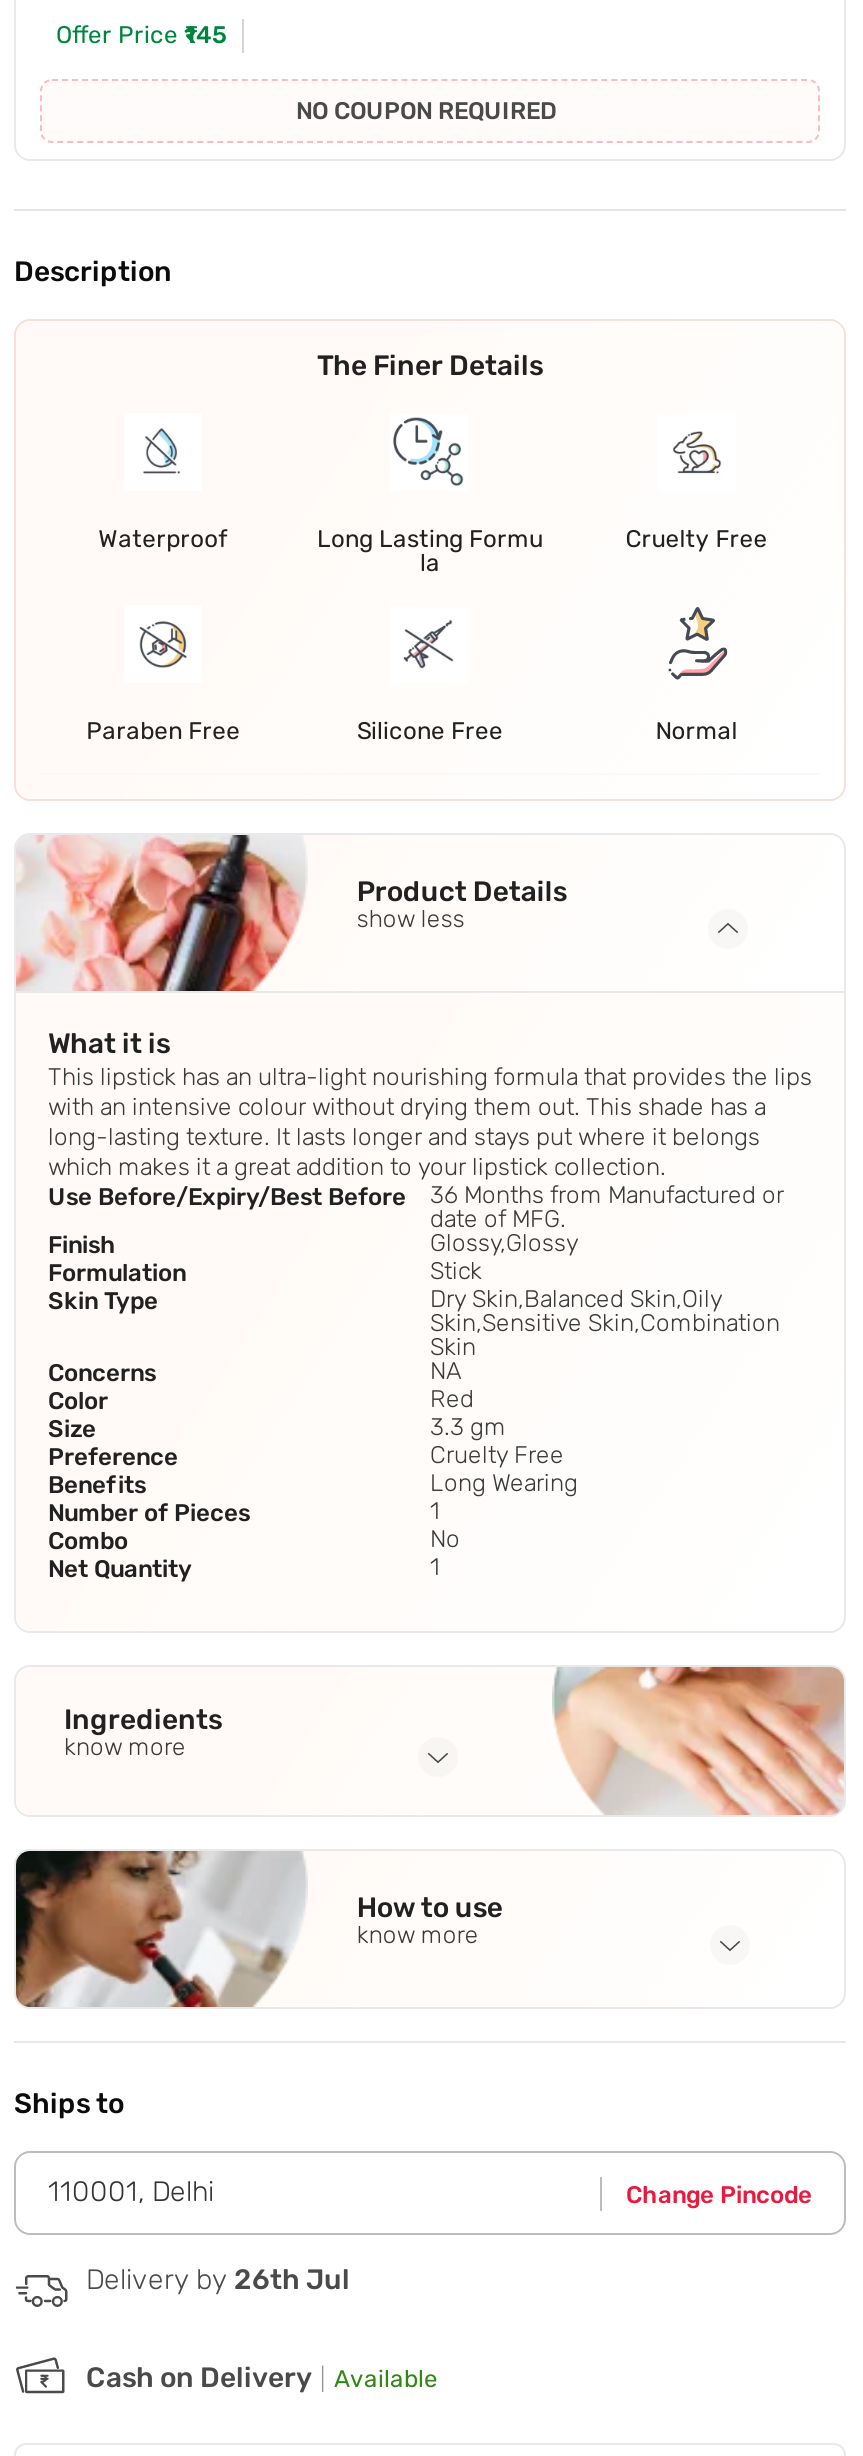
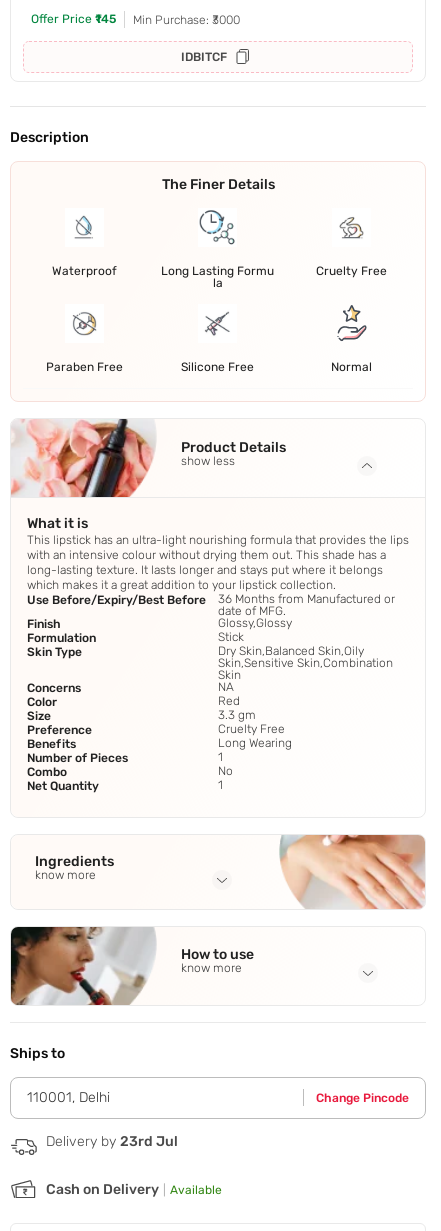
[296,98,556,126] NO COUPON REQUIRED -> [133,13,240,64] Min Purchase: ₹3000 | IDBITCF
[86,2263,350,2297] Delivery by 26th Jul -> [46,1133,178,1150] Delivery by 23rd Jul

